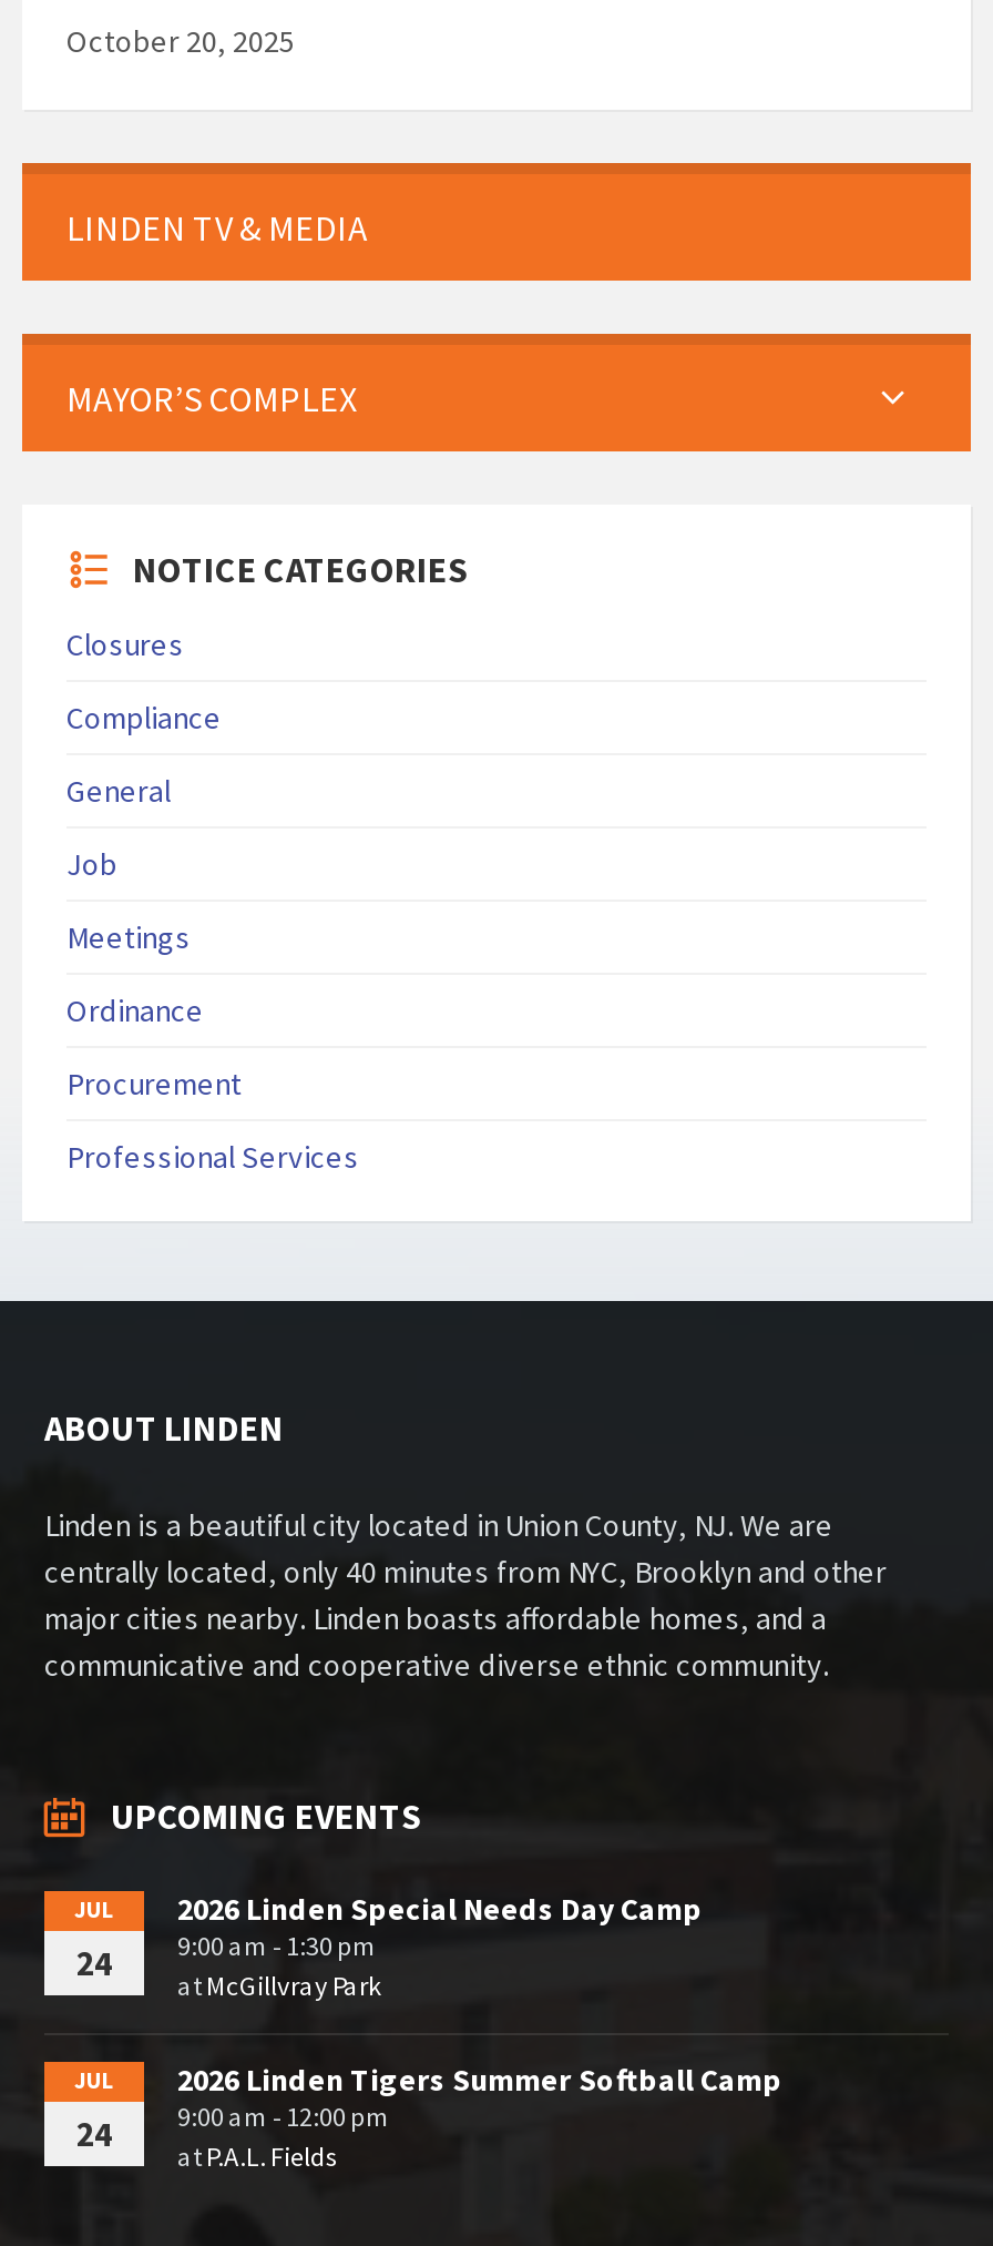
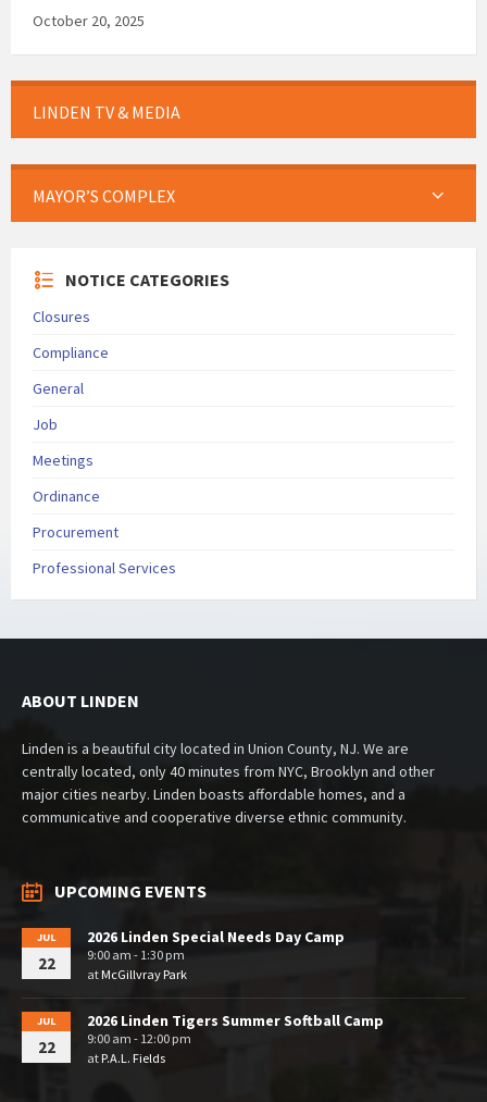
[76,1929,377,1985] 24 9:00 am - 1:30 pm -> [38,947,185,974] 22 9:00 am - 1:30 pm
[76,2100,390,2156] 24 9:00 am - 12:00 pm -> [38,1031,191,1058] 22 9:00 am - 12:00 pm

